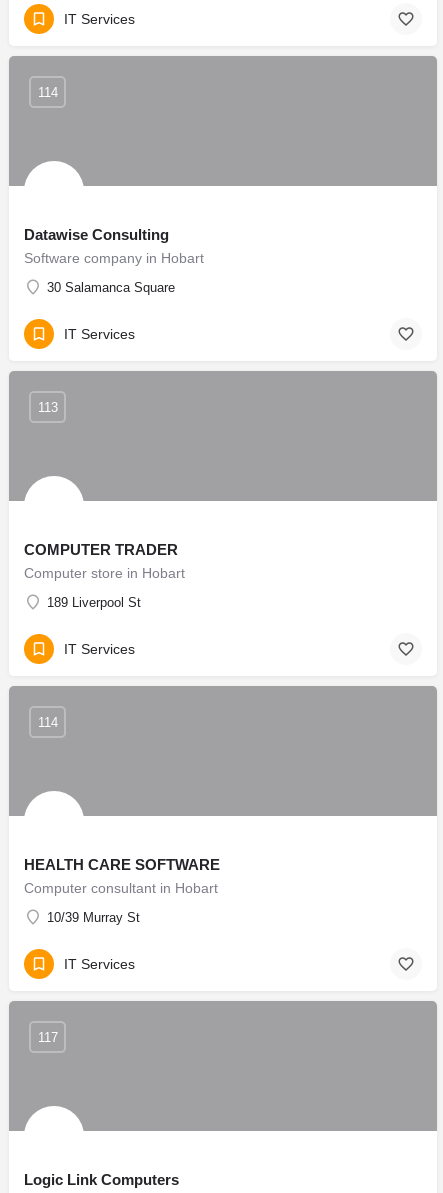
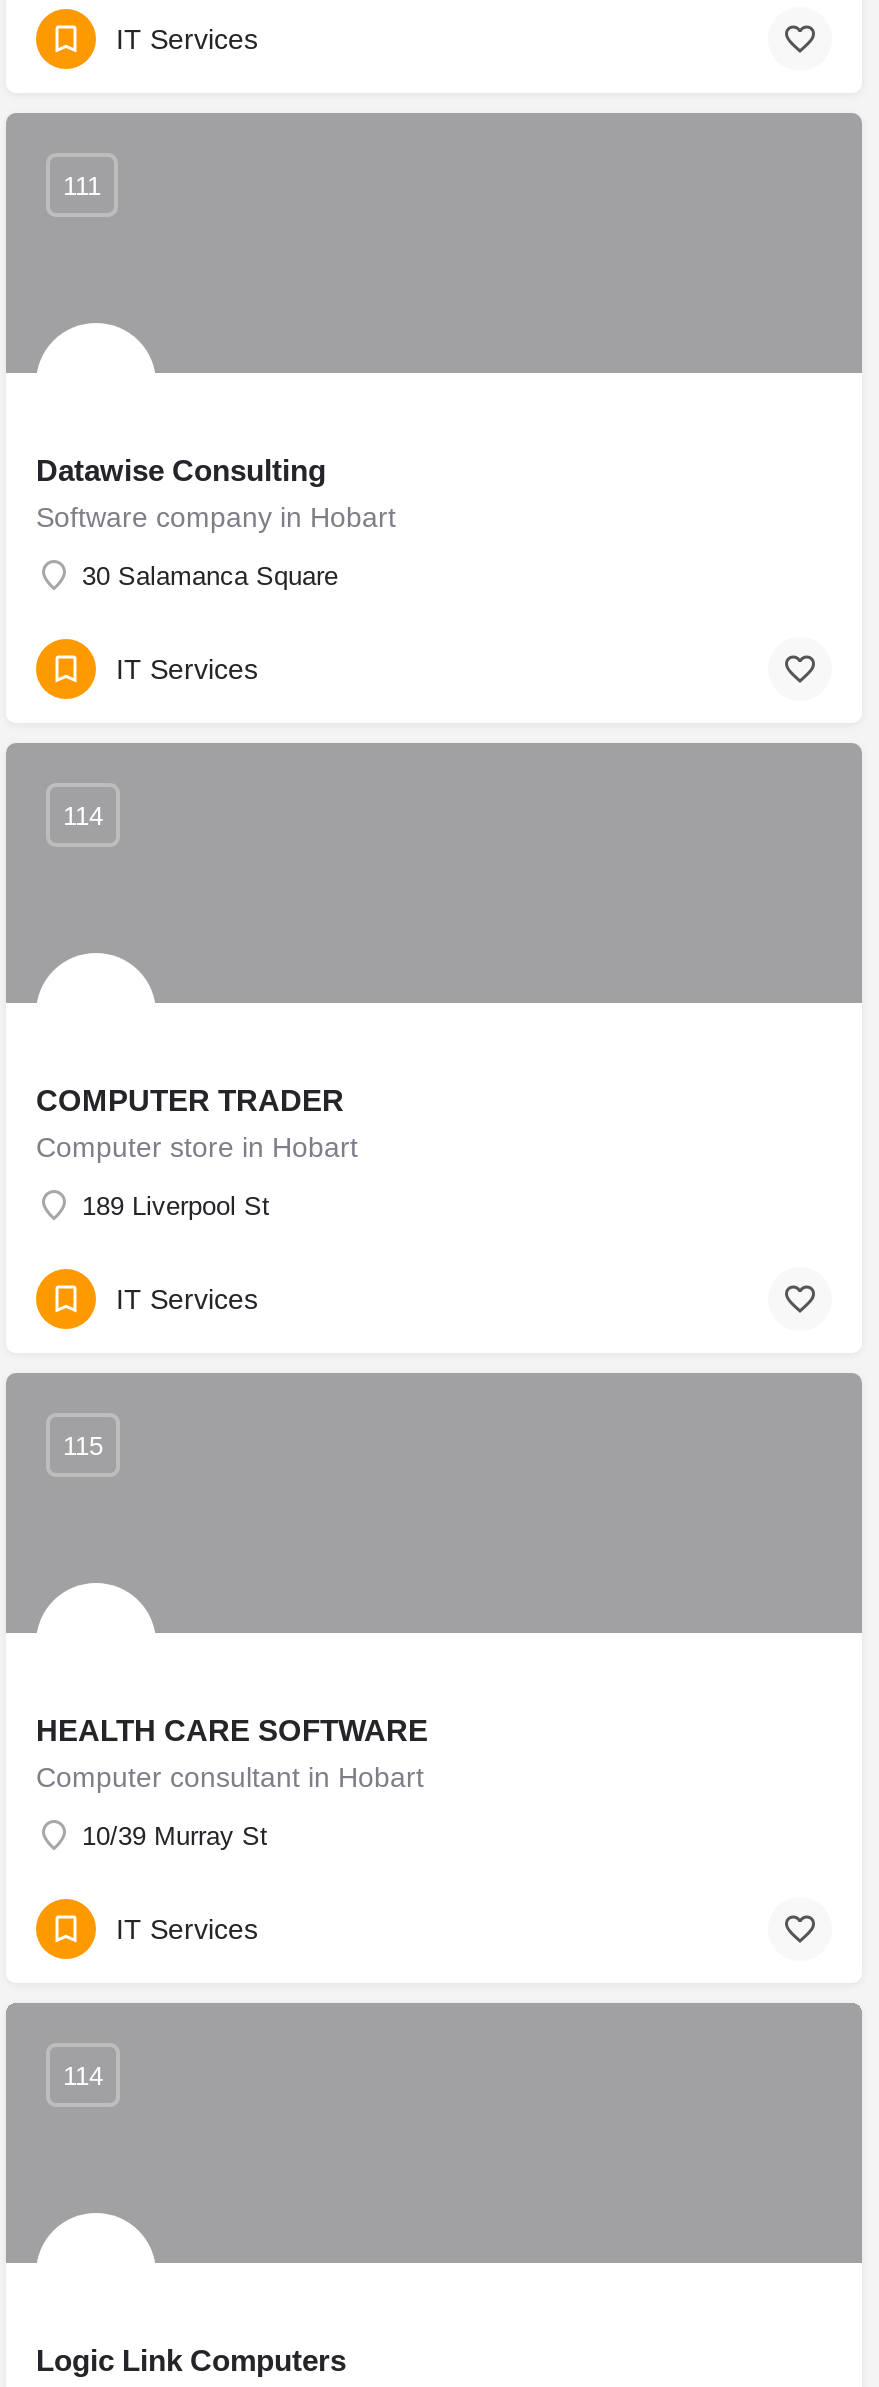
[37,85,57,100] 114 -> [63,171,101,201] 111
[37,400,57,415] 113 -> [63,801,103,831] 114
[37,715,57,730] 114 -> [63,1431,103,1461] 115
[37,1030,57,1045] 117 -> [63,2061,103,2091] 114

